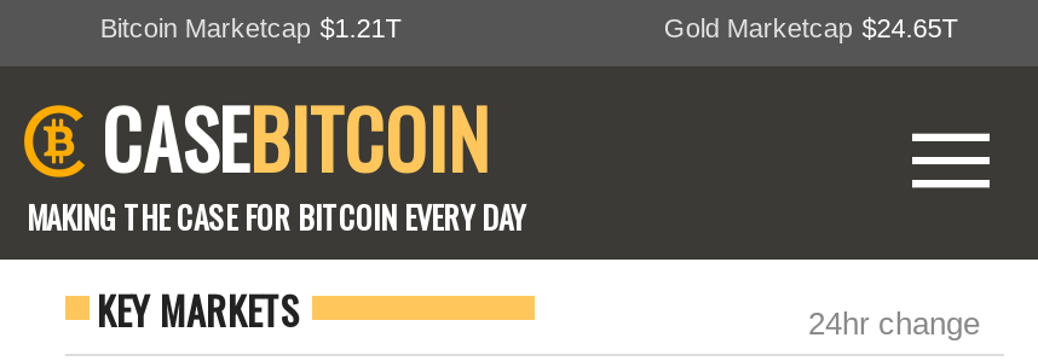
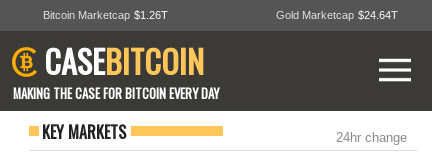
[100,13,402,42] Bitcoin Marketcap $1.21T -> [43,9,168,21] Bitcoin Marketcap $1.26T
[664,13,959,42] Gold Marketcap $24.65T -> [276,9,398,21] Gold Marketcap $24.64T

